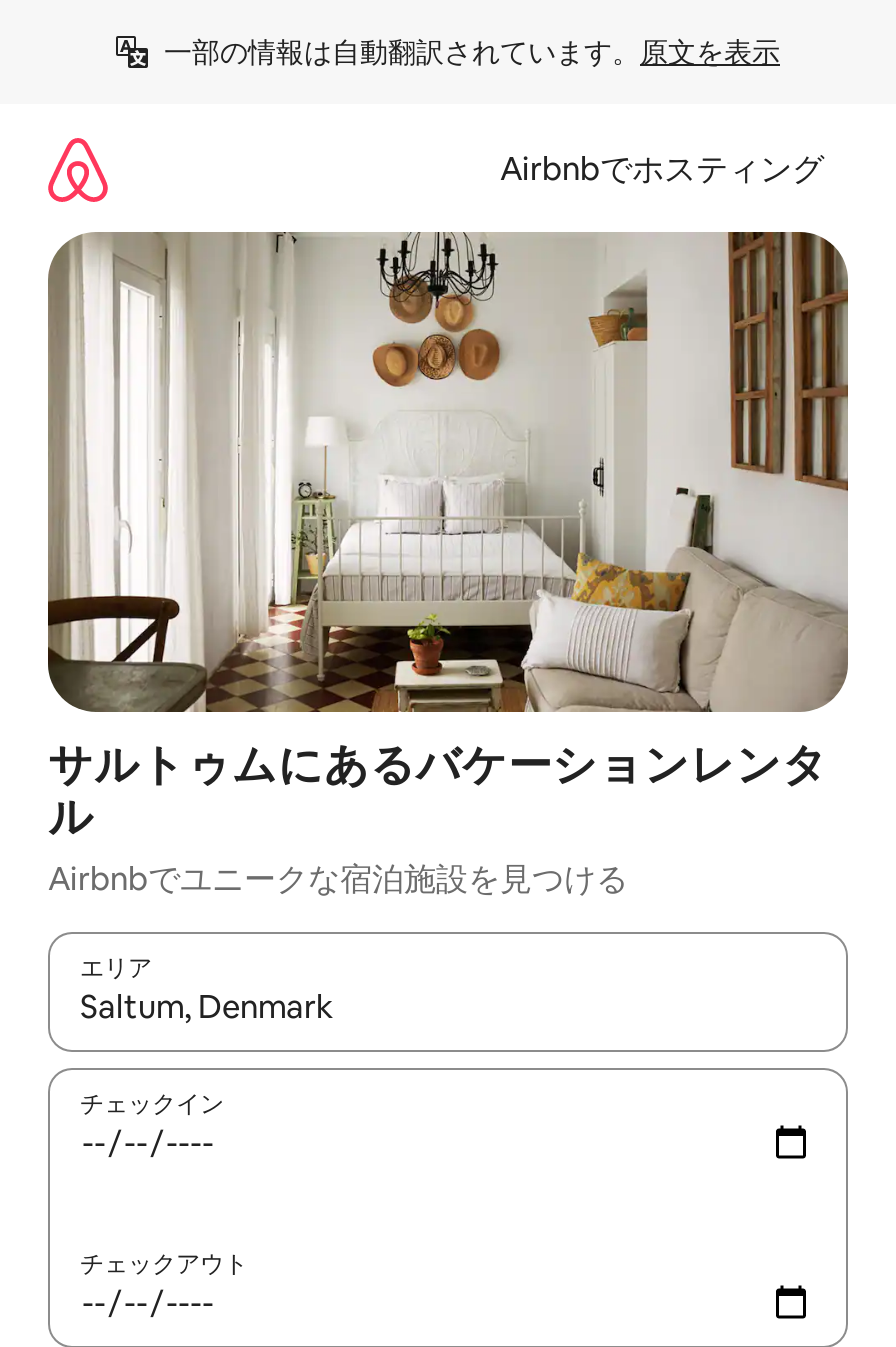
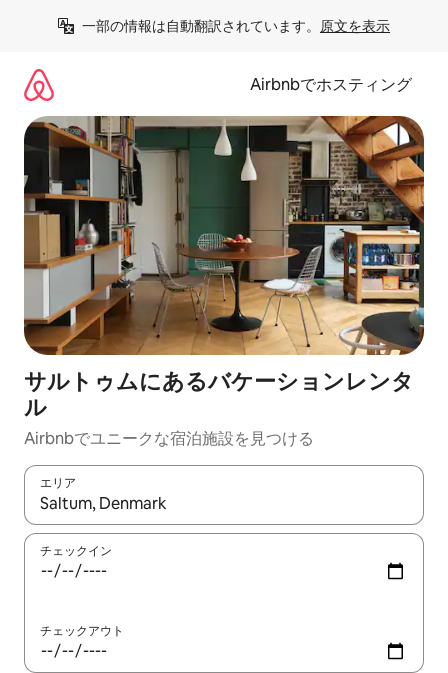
[46,232,850,714] [image] -> [23,116,425,356] [image]

